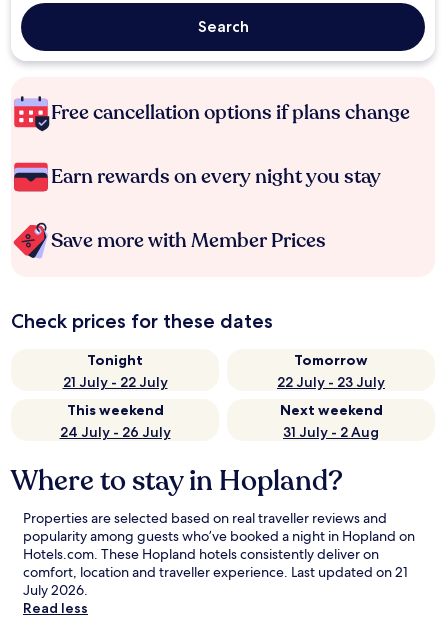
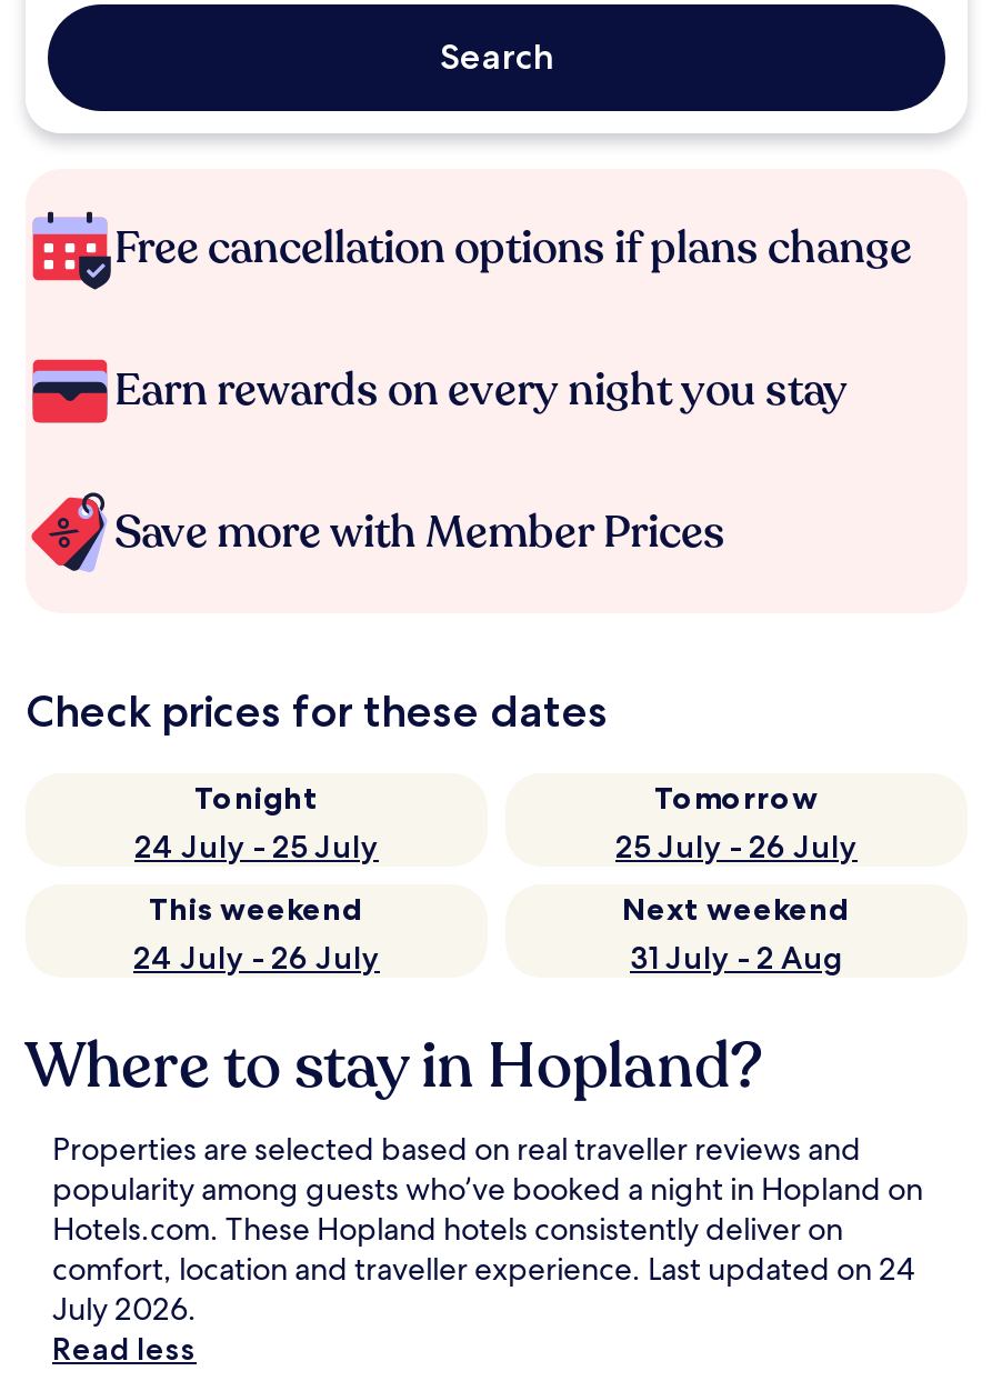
[62,373,167,391] 21 July - 22 July -> [134,827,379,867] 24 July - 25 July
[277,373,385,391] 22 July - 23 July -> [615,827,858,867] 25 July - 26 July
[23,563,408,581] comfort, location and traveller experience. Last updated on 21 -> [52,1249,914,1289] comfort, location and traveller experience. Last updated on 24

